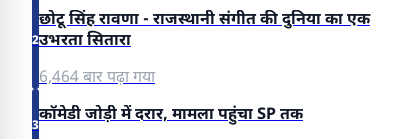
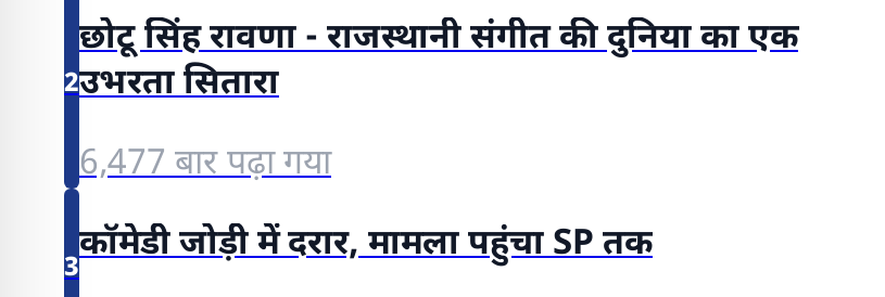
[39,68,155,89] 6,464 बार पढ़ा गया -> [79,143,331,189] 6,477 बार पढ़ा गया

